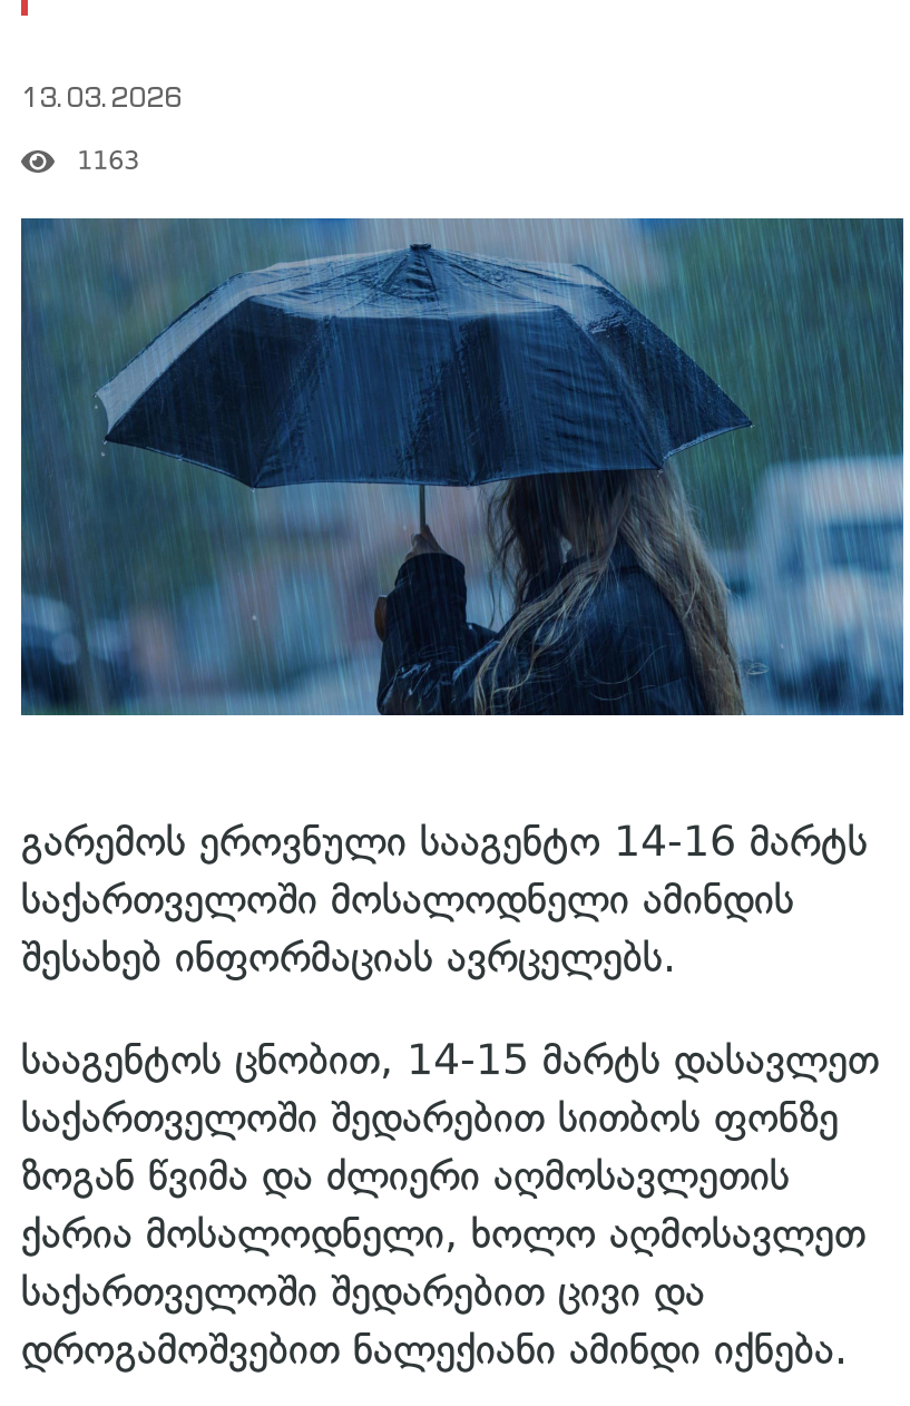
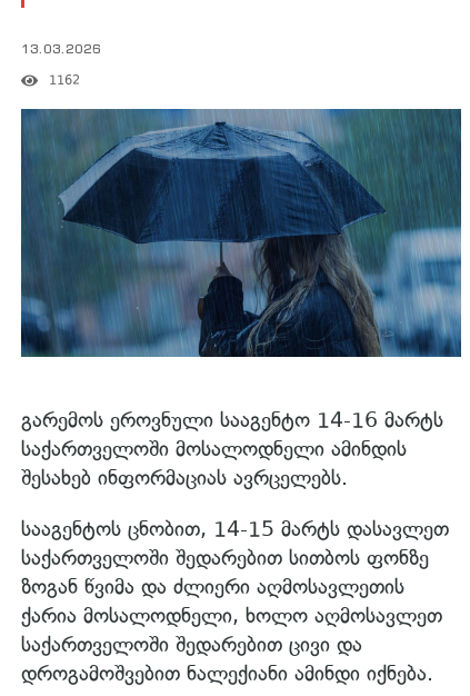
[77,144,139,176] 1163 -> [49,72,80,88] 1162

